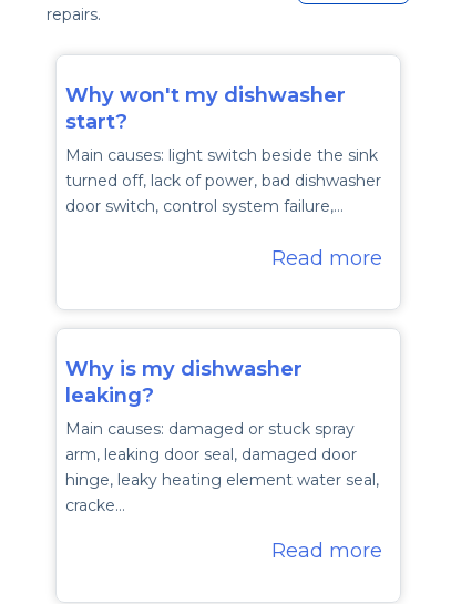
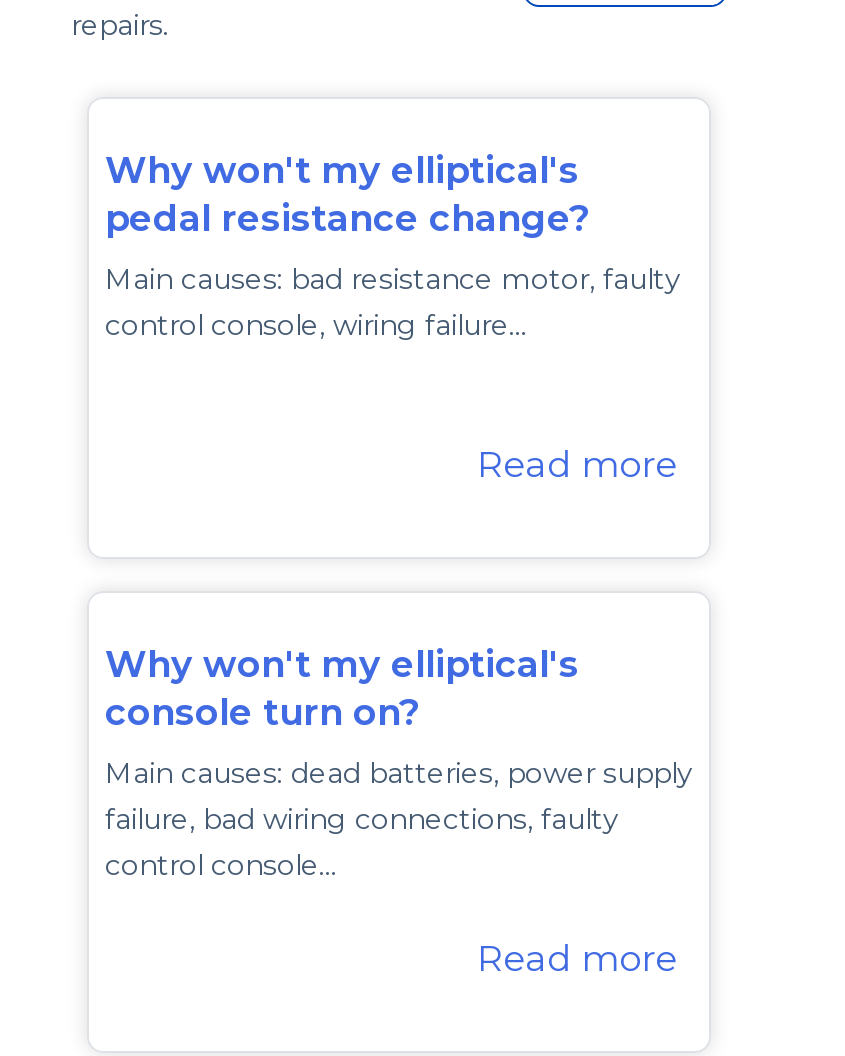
[65,83,346,134] Why won't my dishwasher | start? -> [105,149,591,241] Why won't my elliptical's | pedal resistance change?
[65,145,381,216] Main causes: light switch beside the sink | turned off, lack of power, bad dishwasher | door switch, control system failure,… -> [105,261,681,343] Main causes: bad resistance motor, faulty | control console, wiring failure…
[65,357,303,408] Why is my dishwasher | leaking? -> [105,643,579,735] Why won't my elliptical's | console turn on?
[65,419,379,515] Main causes: damaged or stuck spray | arm, leaking door seal, damaged door | hinge, leaky heating element water seal, | cracke… -> [105,755,693,883] Main causes: dead batteries, power supply | failure, bad wiring connections, faulty | control console…

